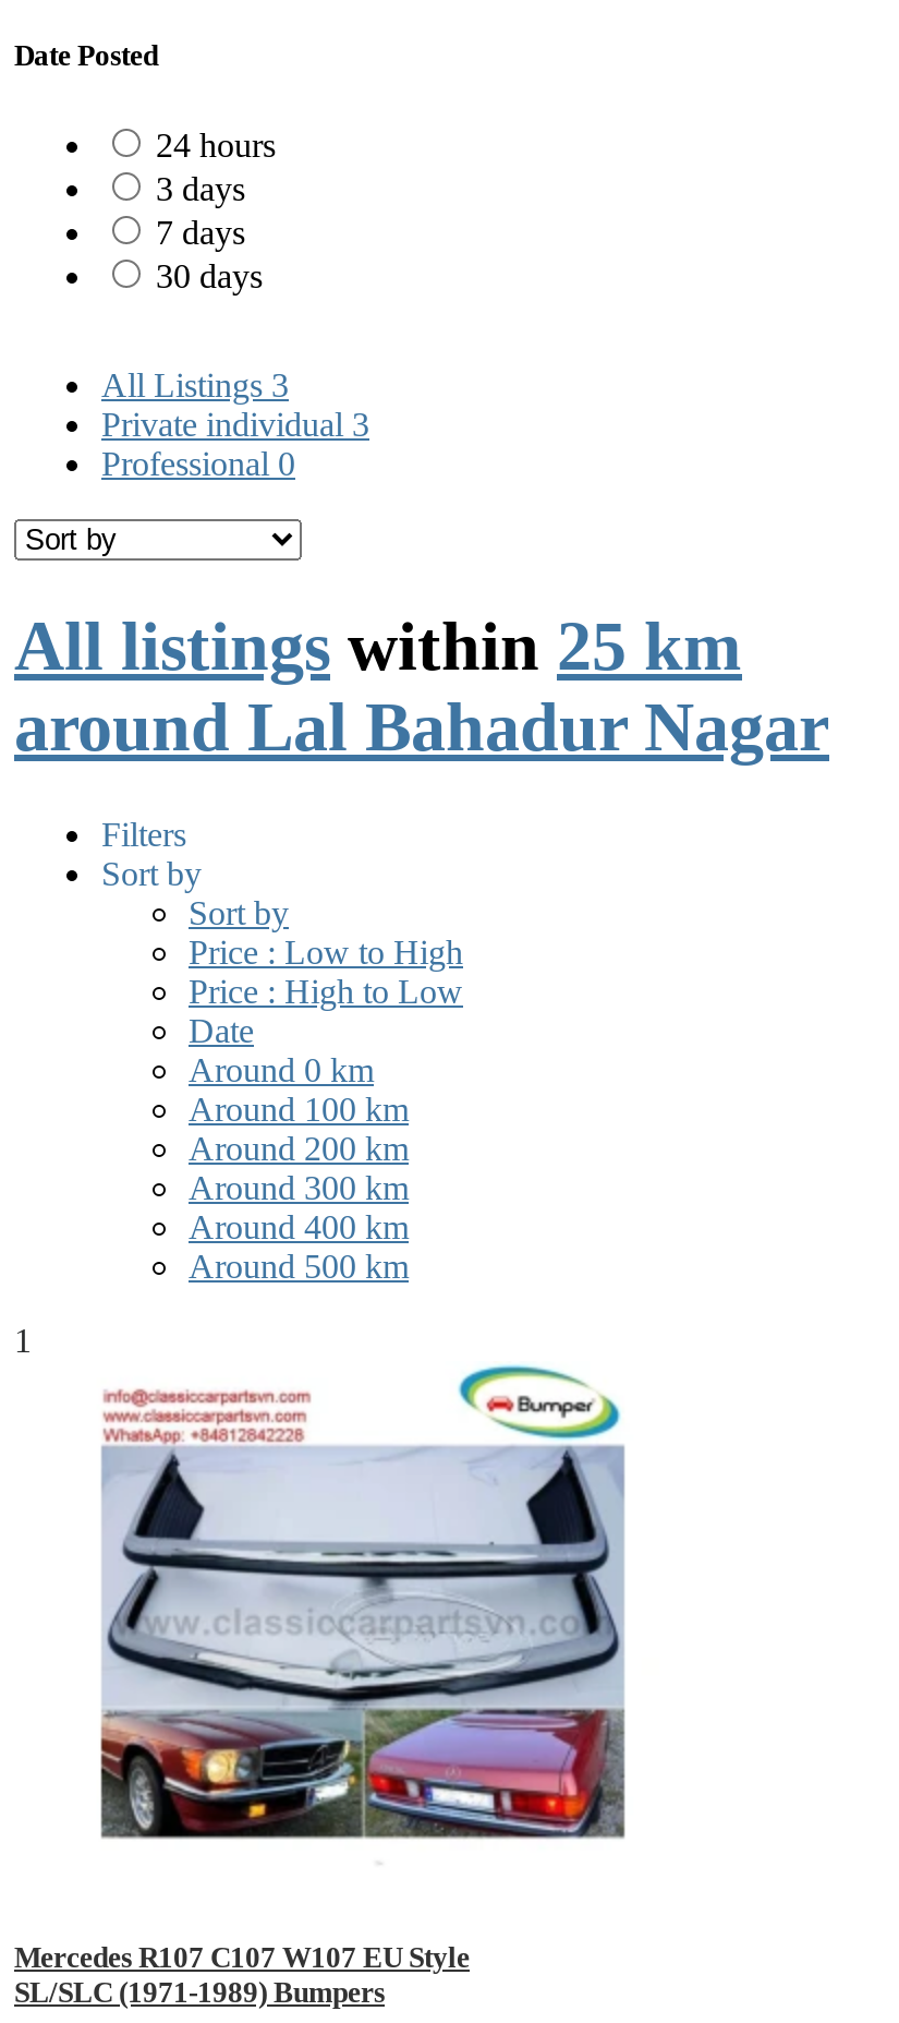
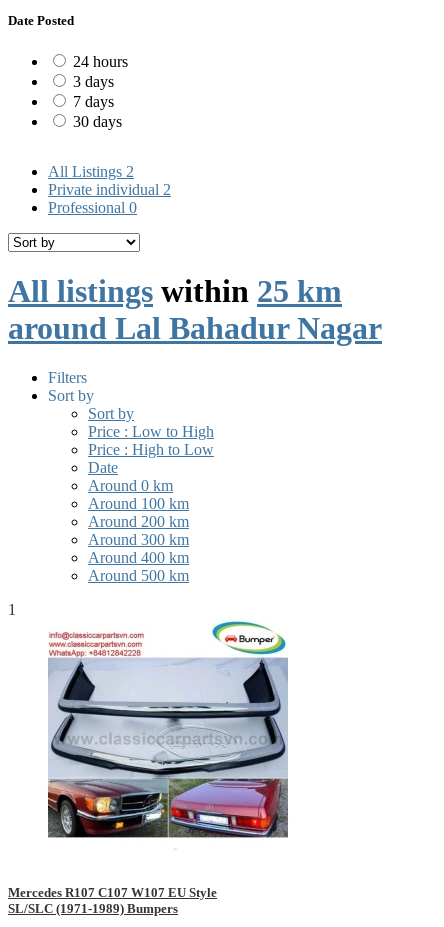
[101,366,289,404] All Listings 3 -> [48,163,134,180] All Listings 2
[101,406,369,443] Private individual 3 -> [48,181,171,198] Private individual 2

